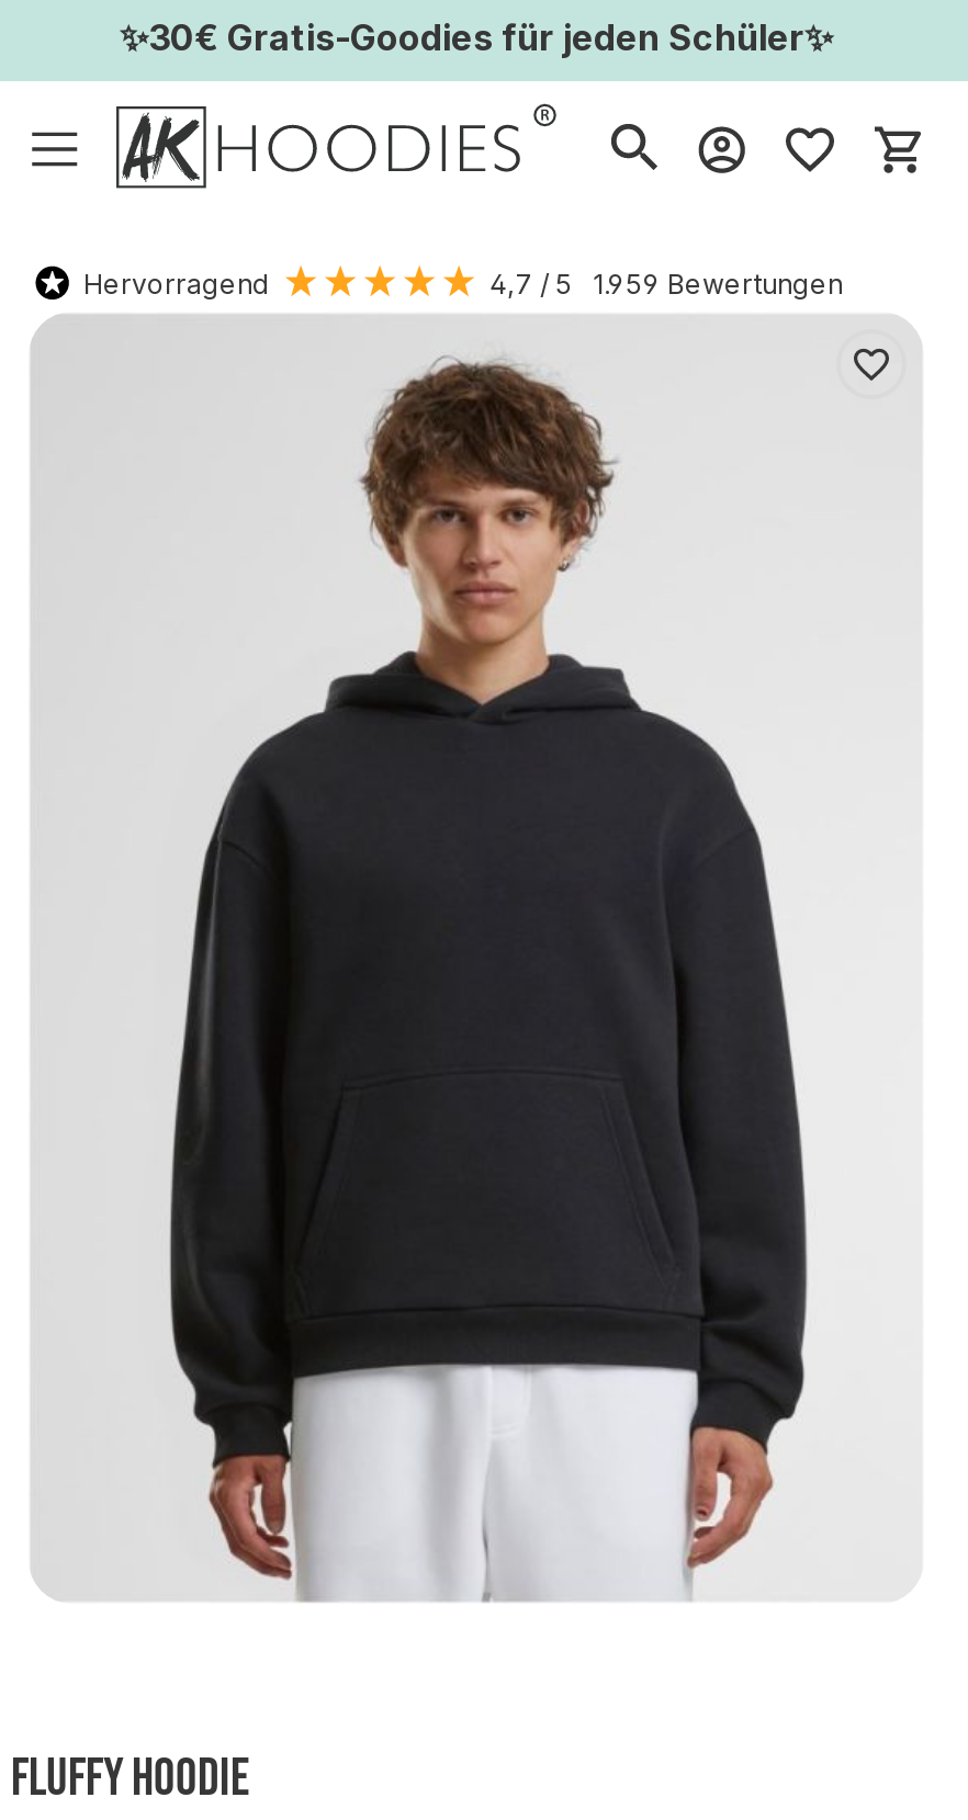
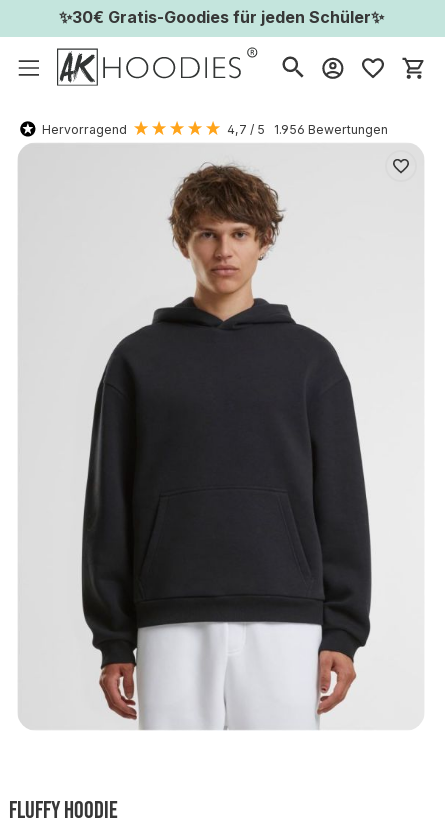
[489,267,843,300] 4,7 / 5 1.959 Bewertungen -> [227,122,388,137] 4,7 / 5 1.956 Bewertungen

